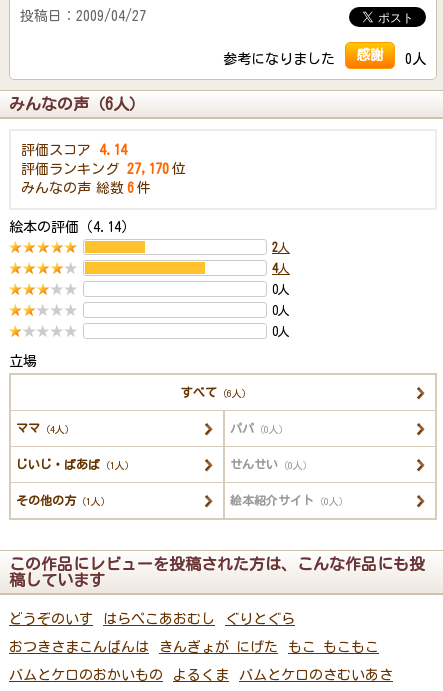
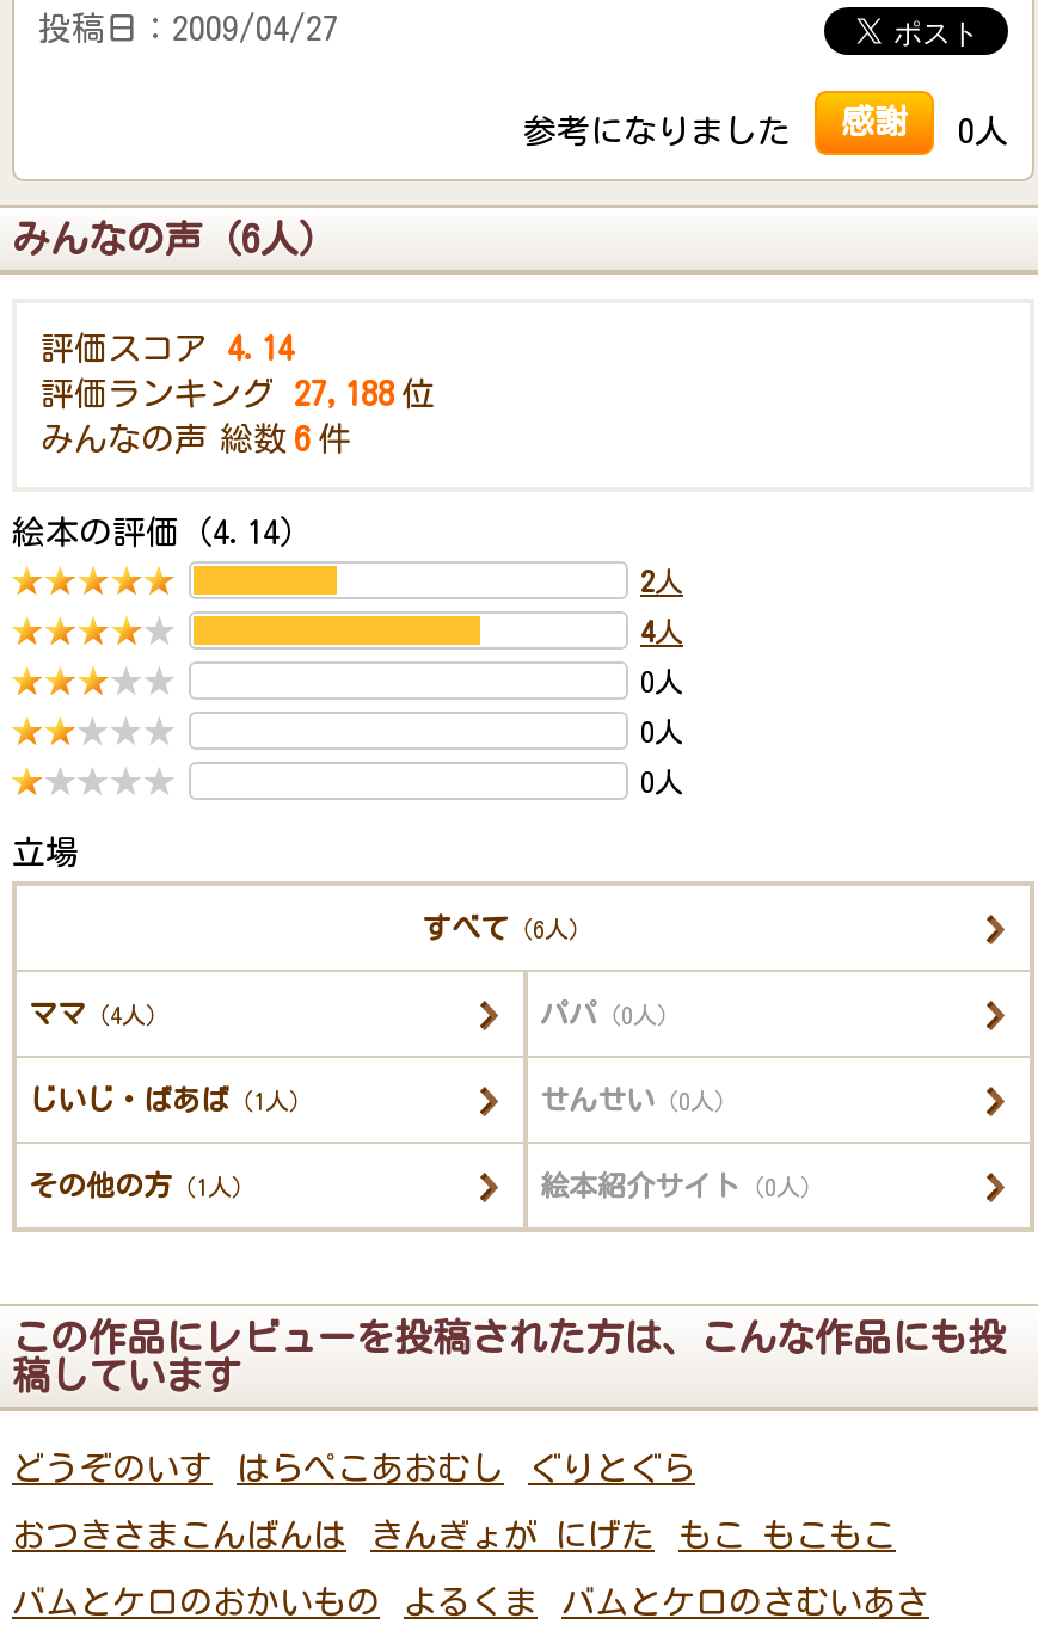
[21,162,186,176] 評価ランキング 27,170 位 -> [41,377,435,411] 評価ランキング 27,188 位

